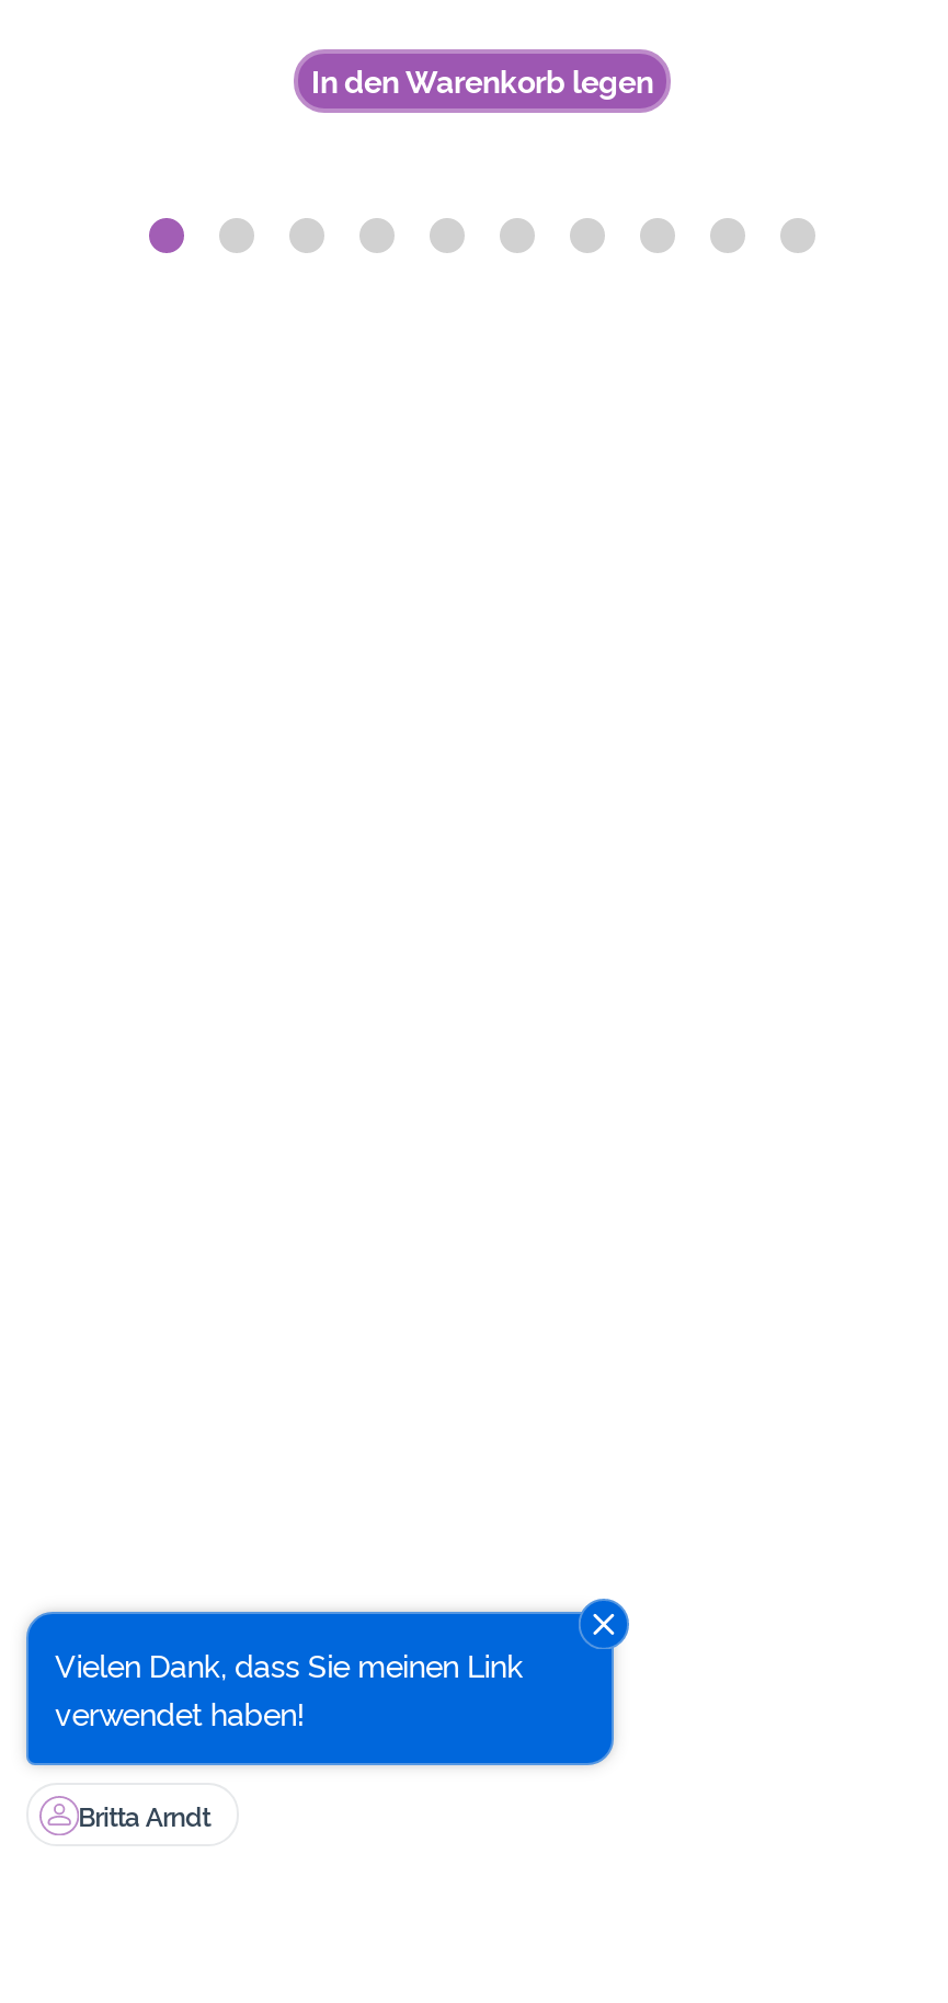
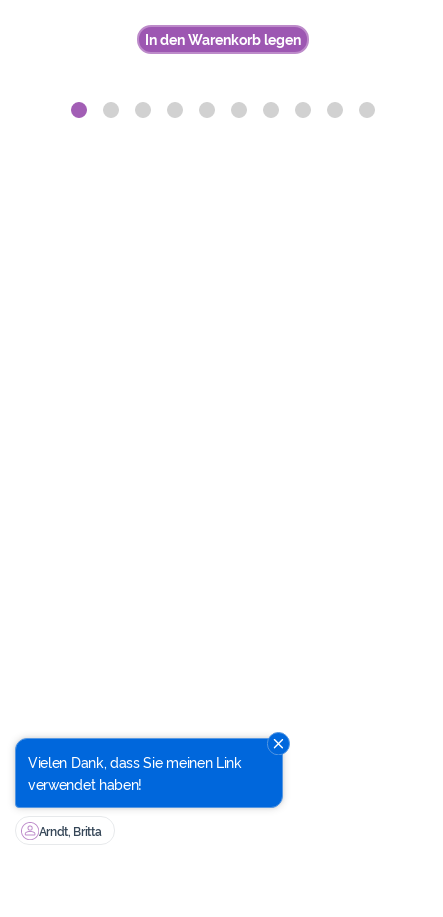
[78,1795,210,1833] Britta Arndt -> [39,822,102,839] Arndt, Britta

